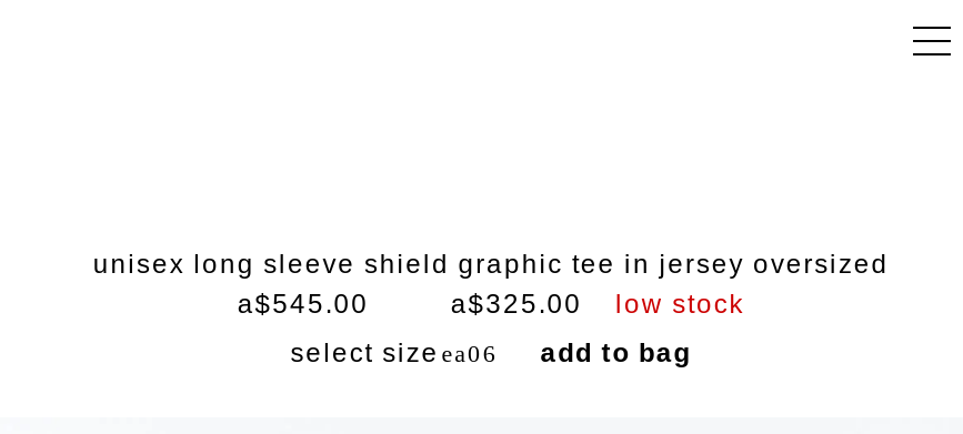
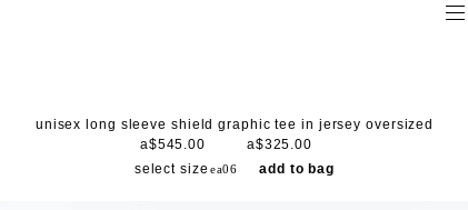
[615,287,745,319] low stock -> none

